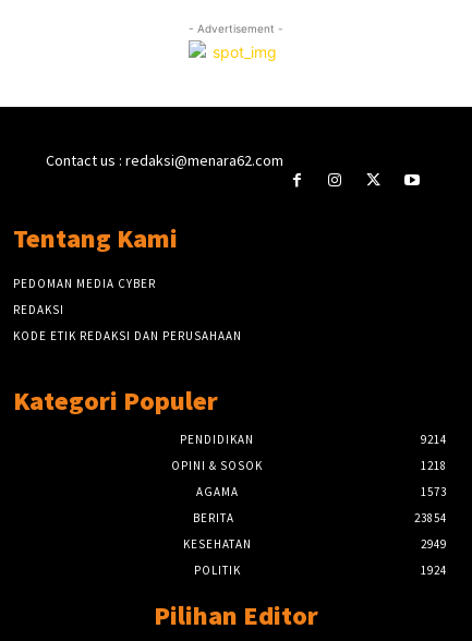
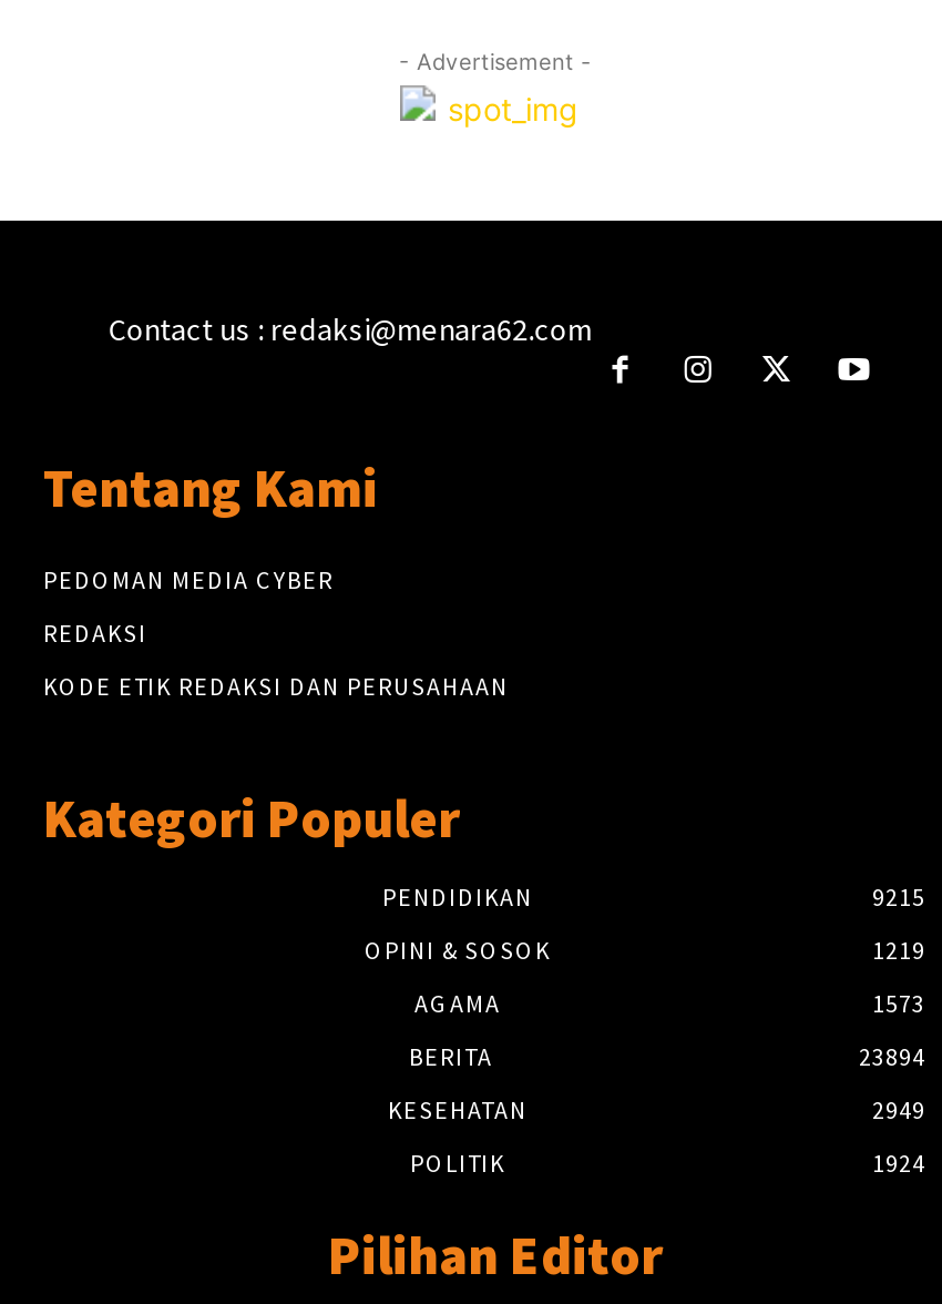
[421,432,447,447] 9214 -> [872,882,925,913] 9215
[421,458,447,473] 1218 -> [872,935,925,966] 1219
[414,510,447,526] 23854 -> [859,1042,925,1073] 23894

